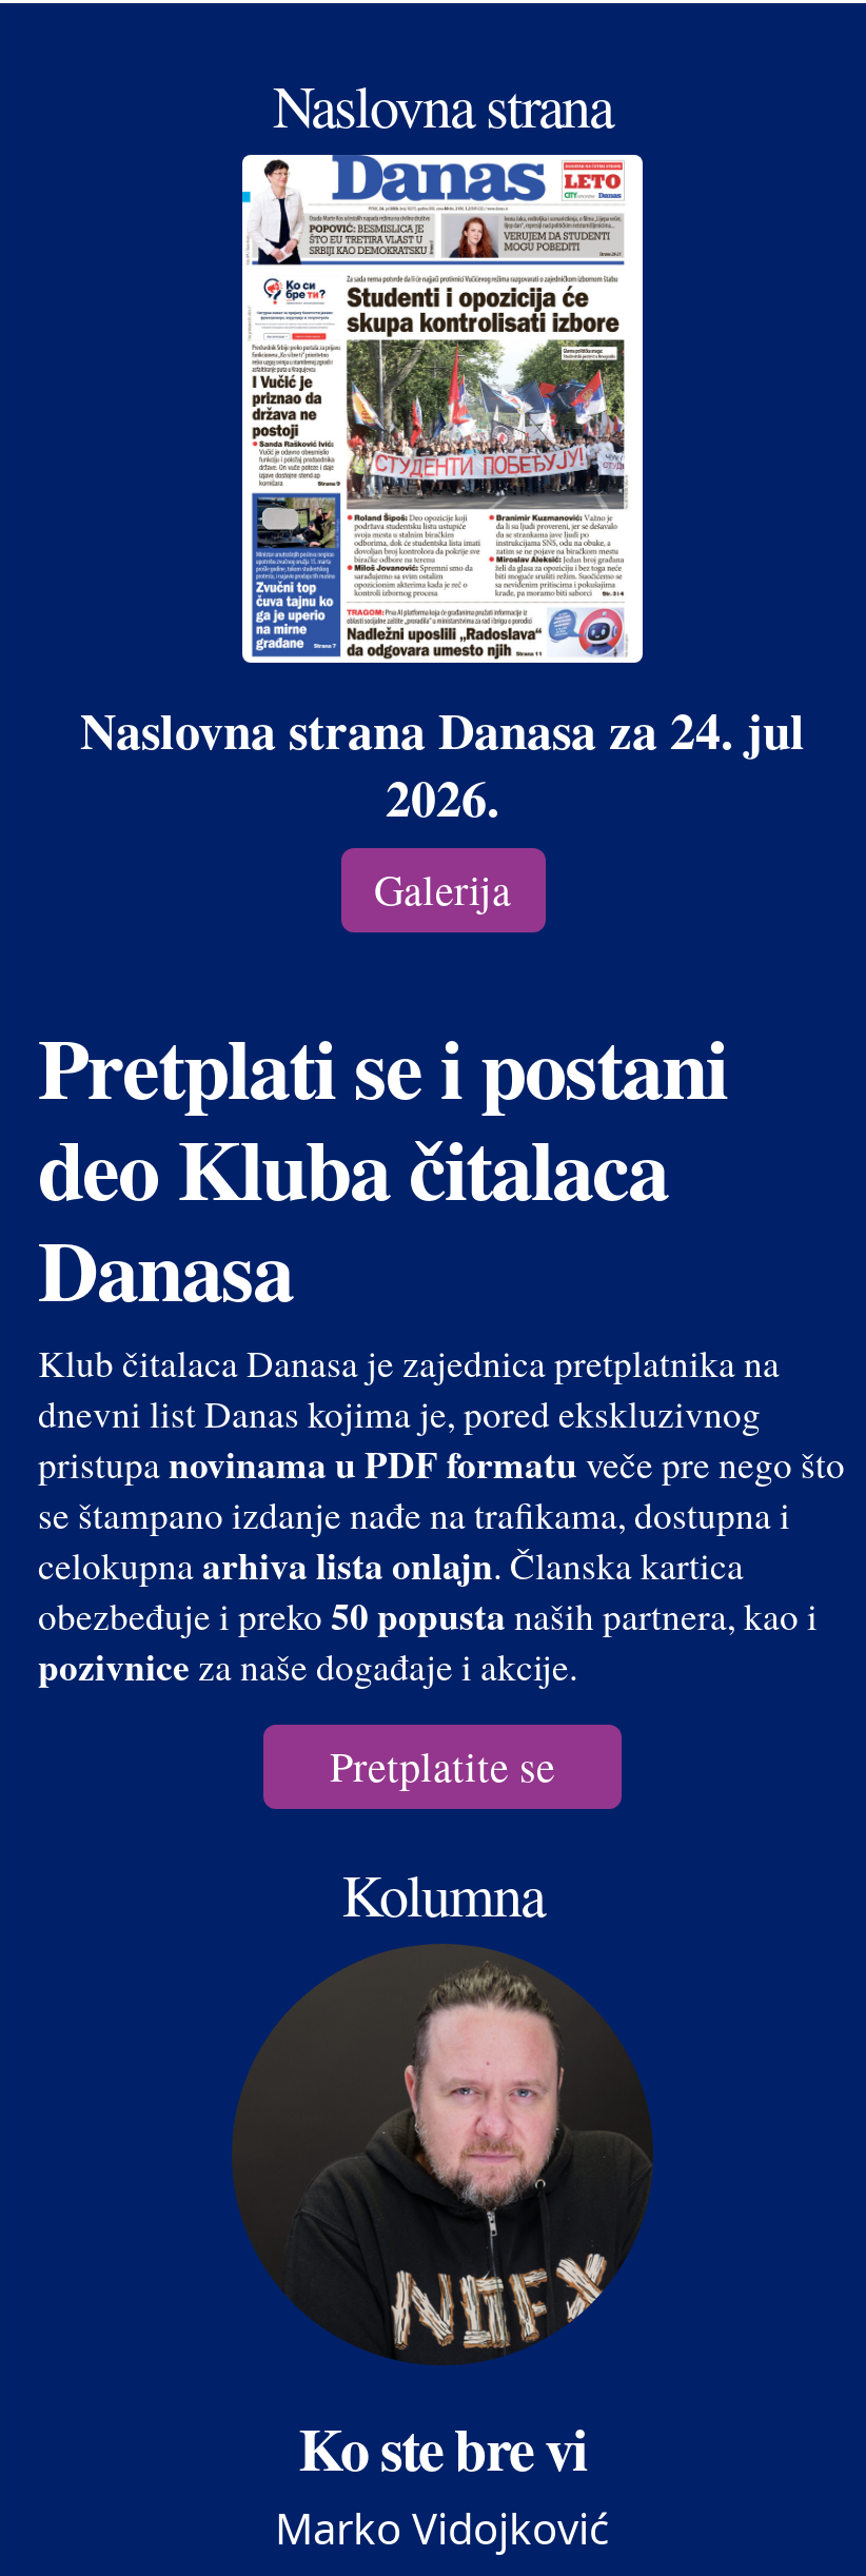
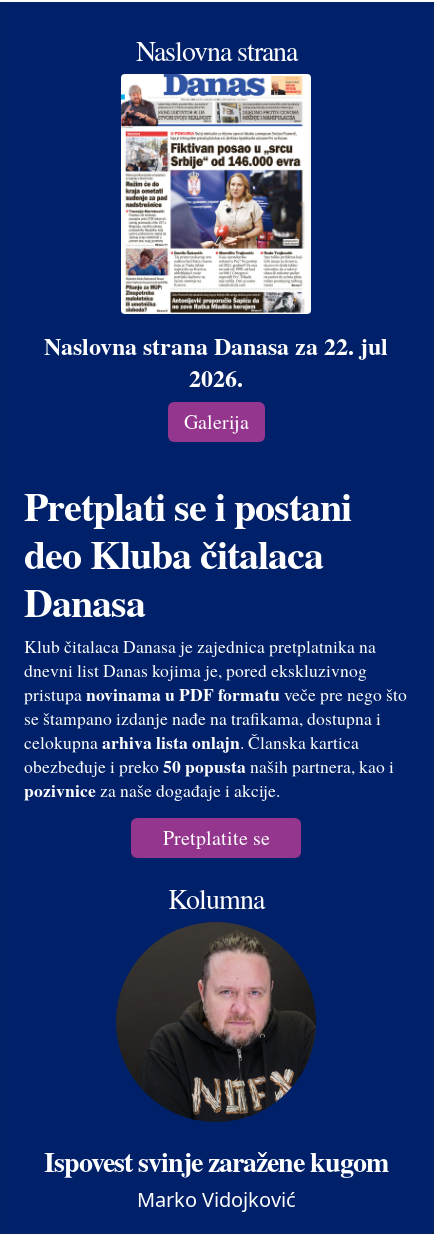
[80,157,805,766] [image] | Naslovna strana Danasa za 24. jul -> [44,75,388,363] [image] | Naslovna strana Danasa za 22. jul
[298,2406,587,2492] Ko ste bre vi -> [44,1141,388,1182] Ispovest svinje zaražene kugom

